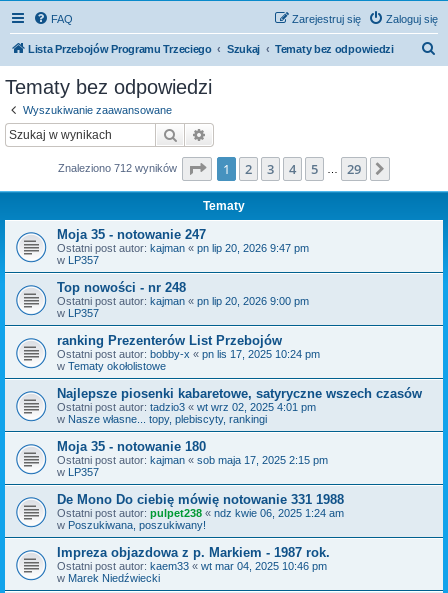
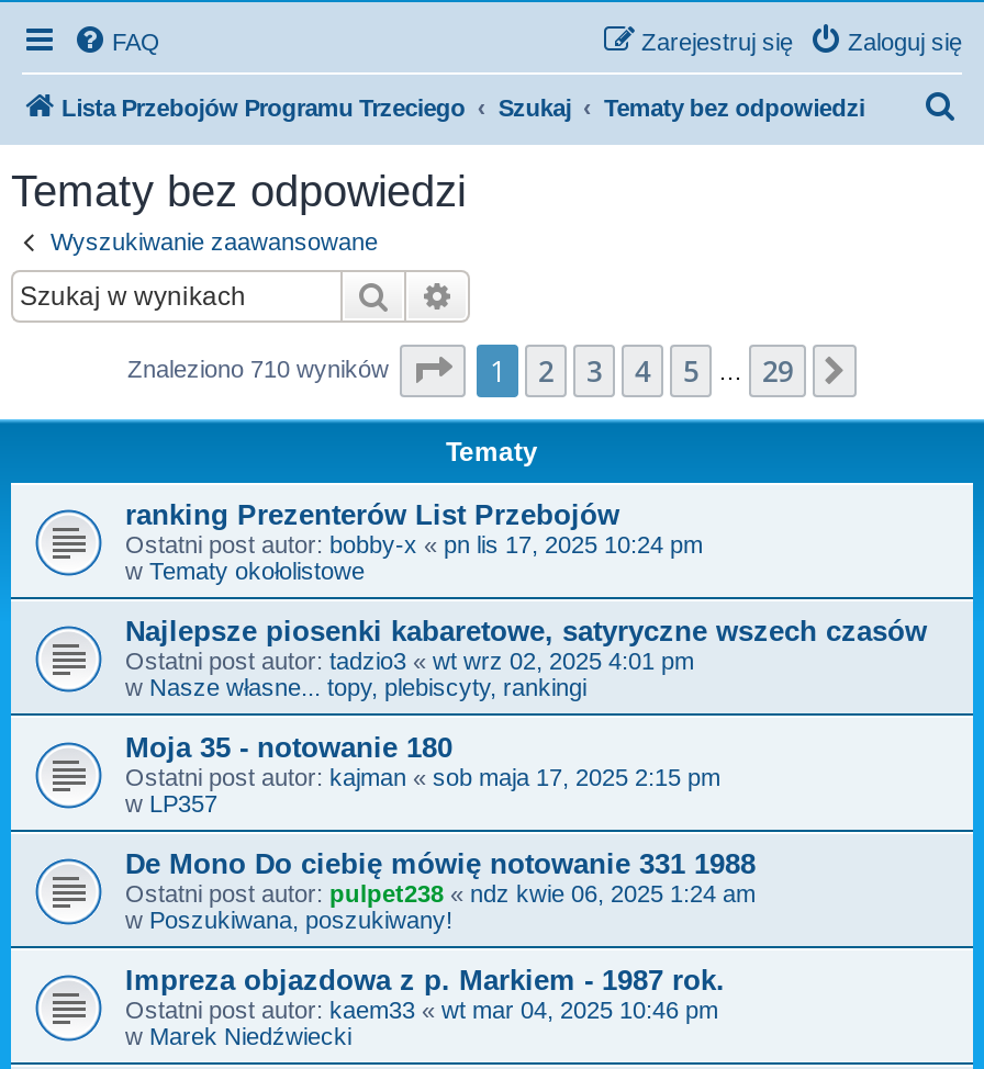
[58,161,180,173] Znaleziono 712 wyników -> [127,354,395,381] Znaleziono 710 wyników
[57,226,309,318] Moja 35 - notowanie 247 | Ostatni post autor: kajman «pn lip 20, 2026 9:47 pm | w LP357 | Top nowości - nr 248 | Ostatni post autor: kajman «pn lip 20, 2026 9:00 pm | w LP357 -> none

